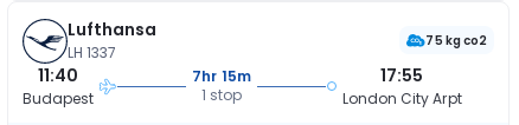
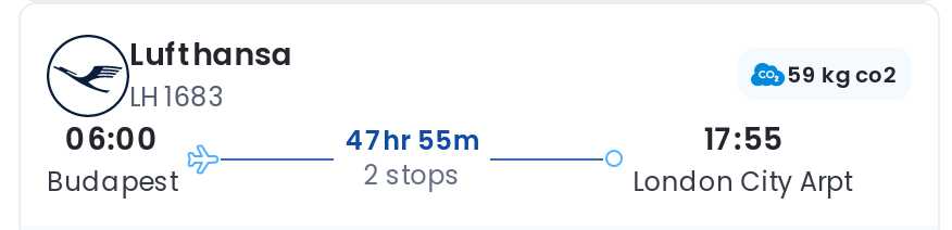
[426,32,487,50] 75 kg co2 -> [787,59,899,92] 59 kg co2
[68,43,117,63] LH 1337 -> [129,79,224,115] LH 1683
[38,64,79,88] 11:40 -> [65,118,159,161] 06:00
[192,66,251,105] 7hr 15m | 1 stop -> [345,122,479,194] 47hr 55m | 2 stops

